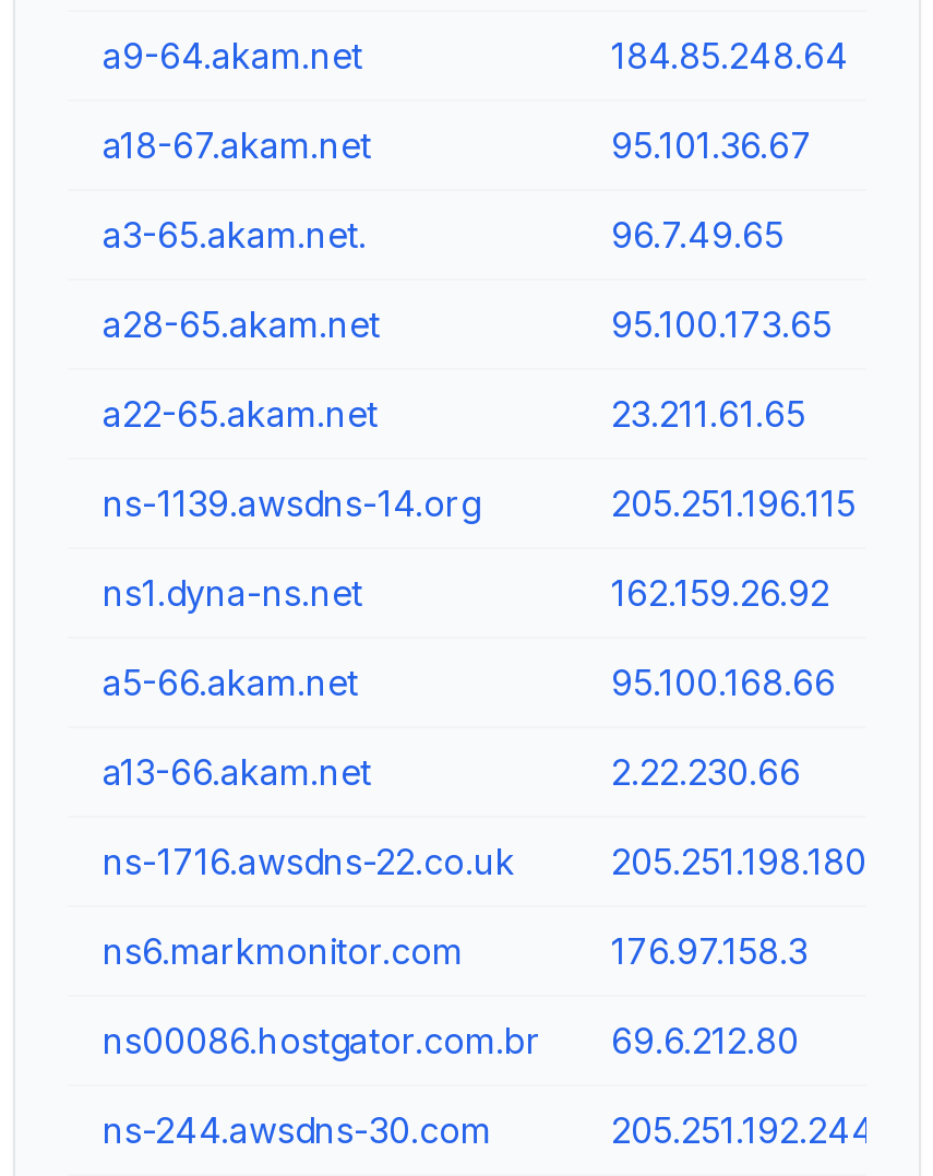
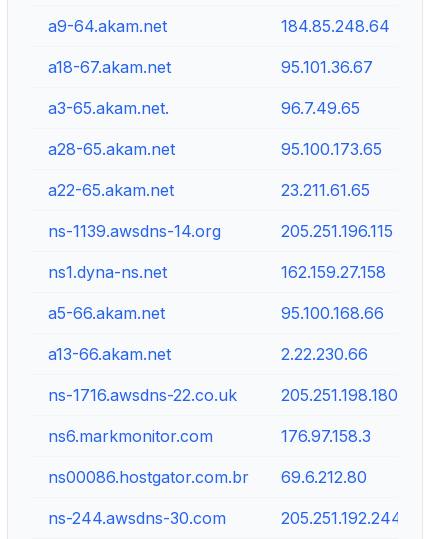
[611,571,829,615] 162.159.26.92 -> [281,262,386,282] 162.159.27.158

